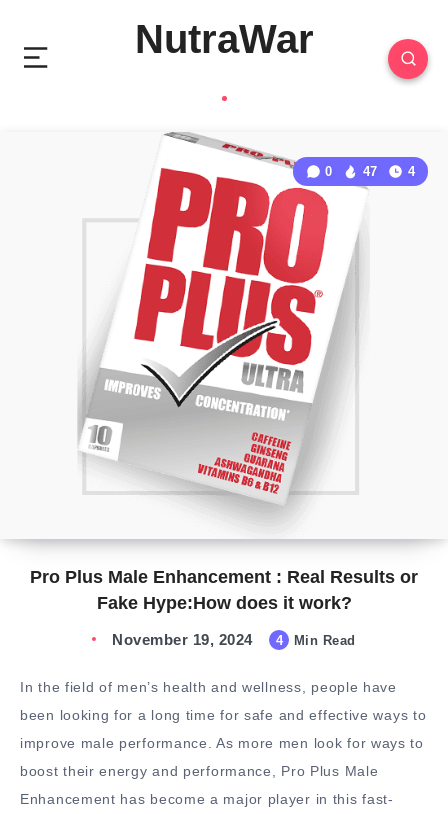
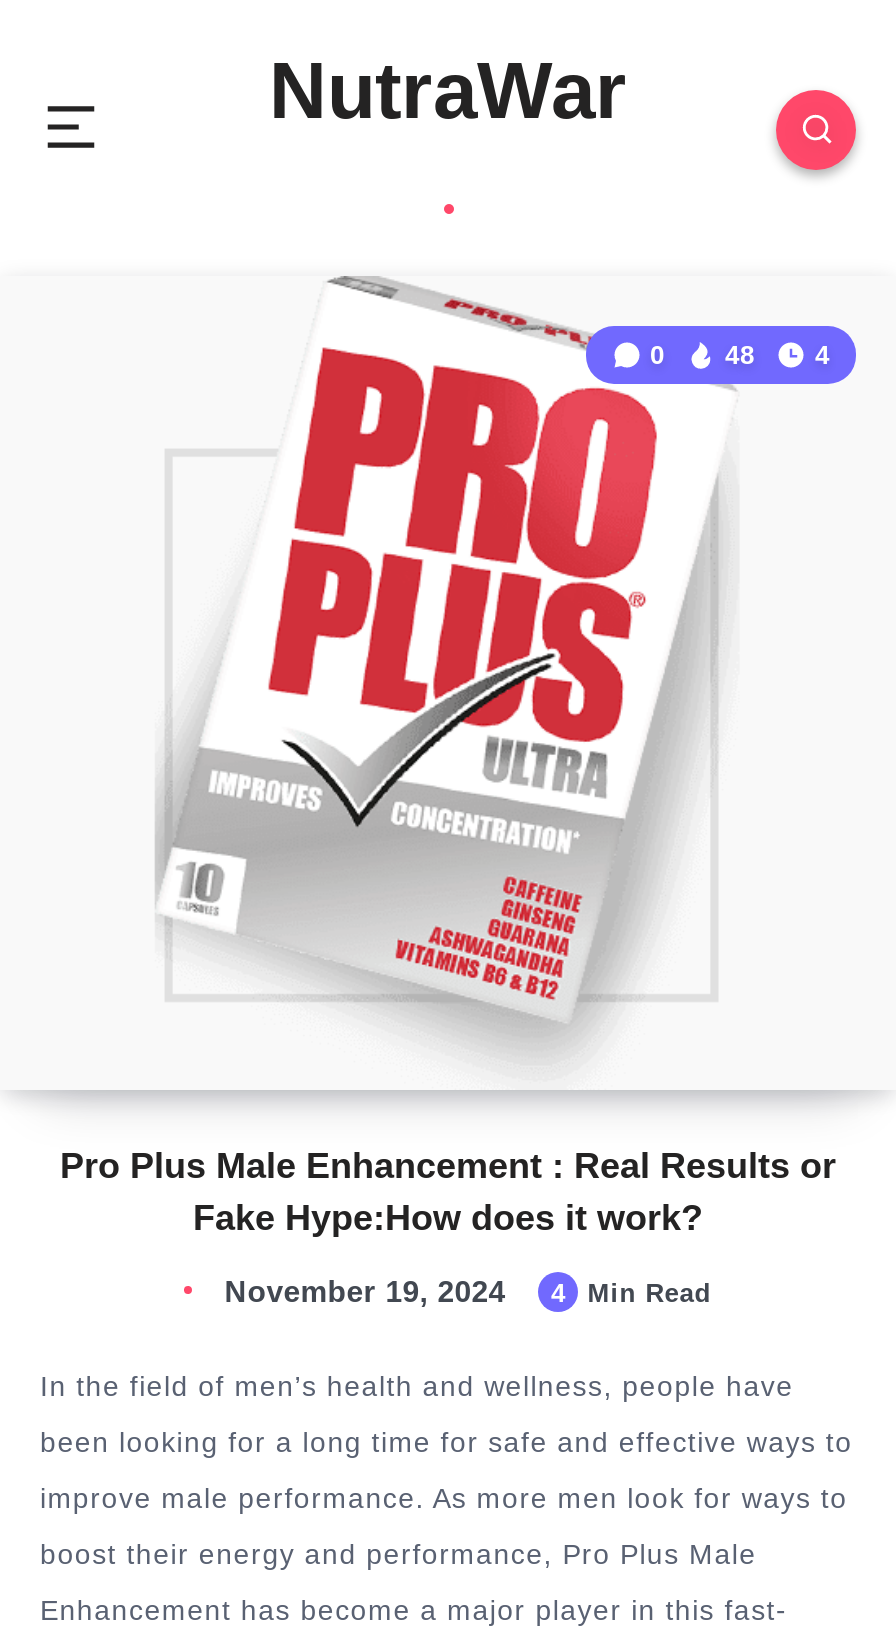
[325,164,415,179] 0 47 4 -> [650,340,830,370] 0 48 4

